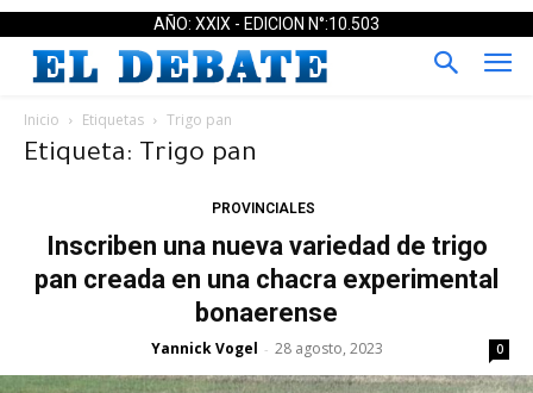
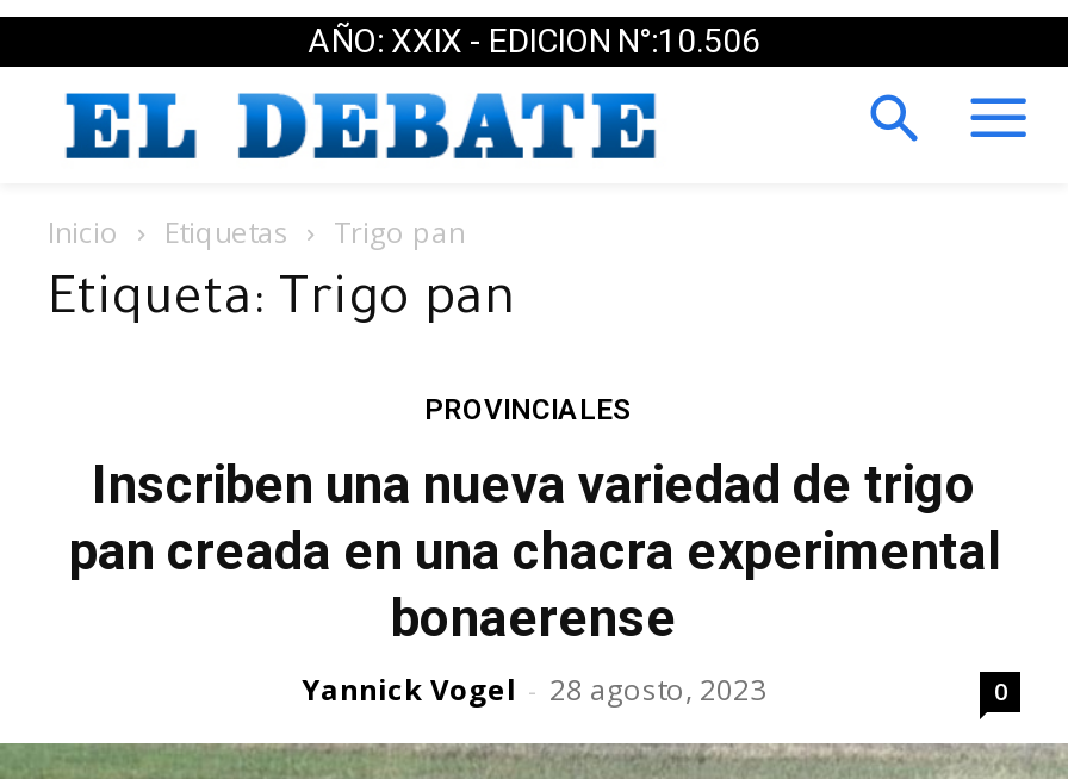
[153,14,380,33] AÑO: XXIX - EDICION N°:10.503 -> [308,21,760,60] AÑO: XXIX - EDICION N°:10.506

